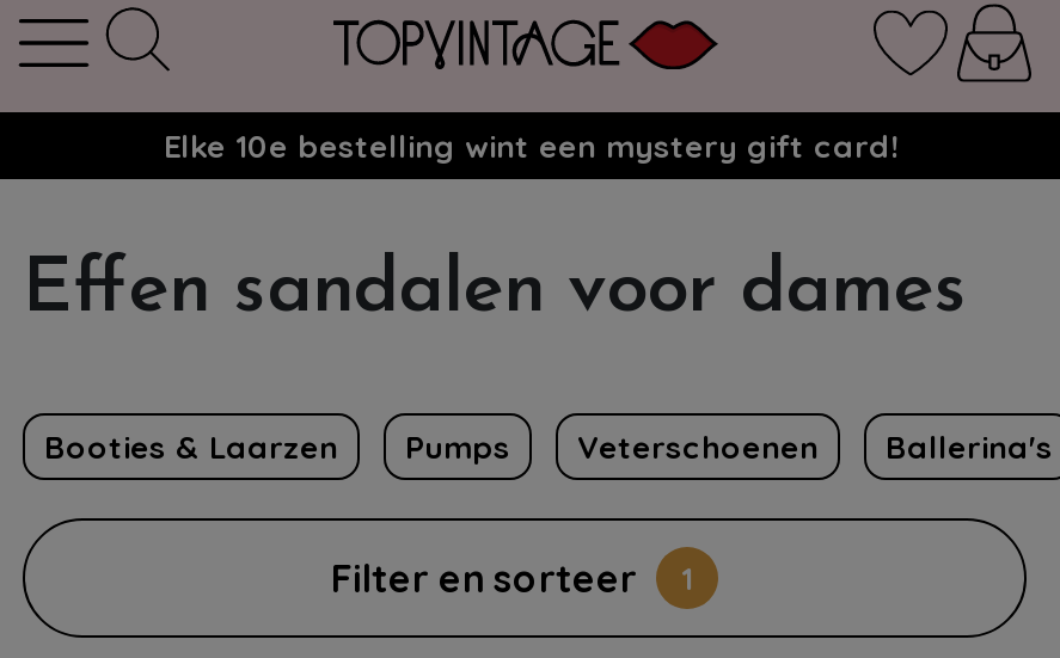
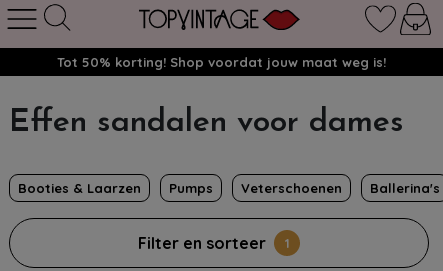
[164,127,897,165] Elke 10e bestelling wint een mystery gift card! -> [57,54,386,70] Tot 50% korting! Shop voordat jouw maat weg is!

